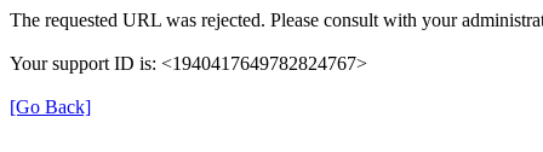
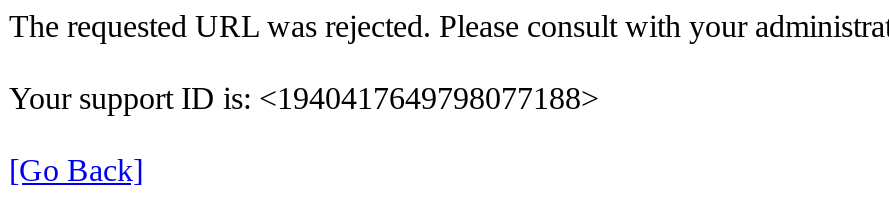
[10,53,367,74] Your support ID is: <1940417649782824767> -> [9,81,599,115] Your support ID is: <1940417649798077188>

